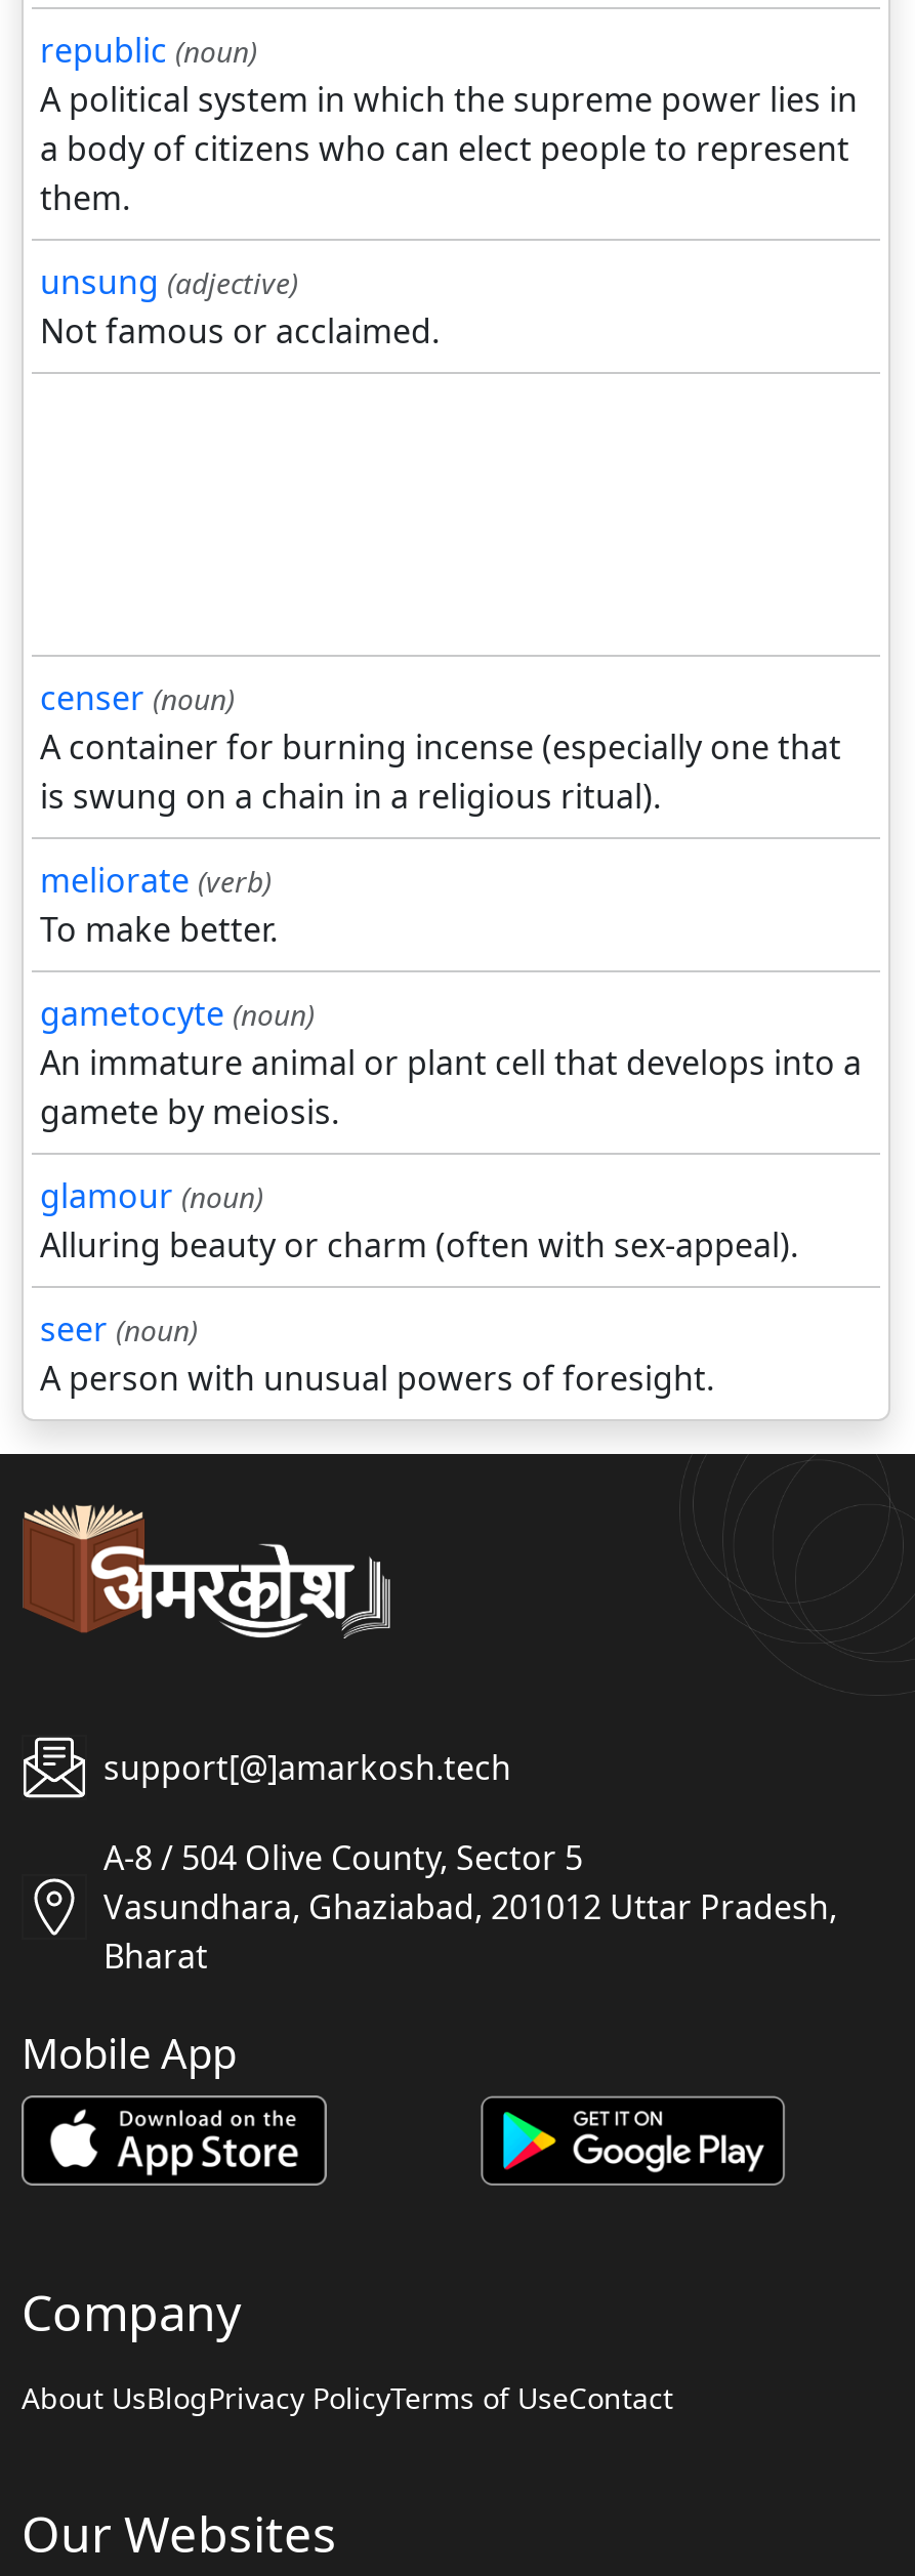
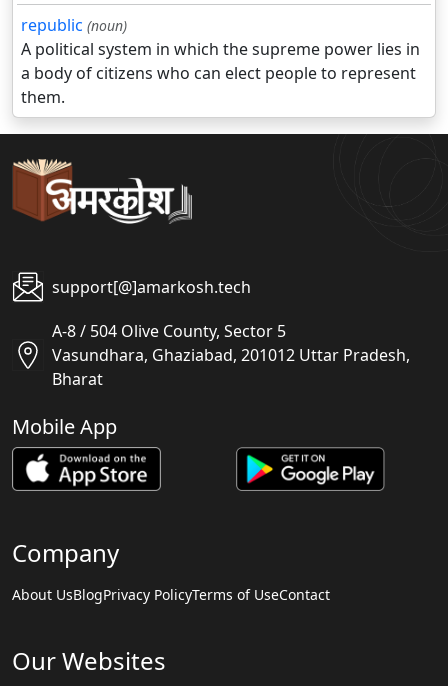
[40,260,440,354] unsung (adjective) | Not famous or acclaimed. -> none
[40,676,862,1401] censer (noun) | A container for burning incense (especially one that | is swung on a chain in a religious ritual). | meliorate (verb) | To make better. | gametocyte (noun) | An immature animal or plant cell that develops into a | gamete by meiosis. | glamour (noun) | Alluring beauty or charm (often with sex-appeal). | seer (noun) | A person with unusual powers of foresight. -> none

